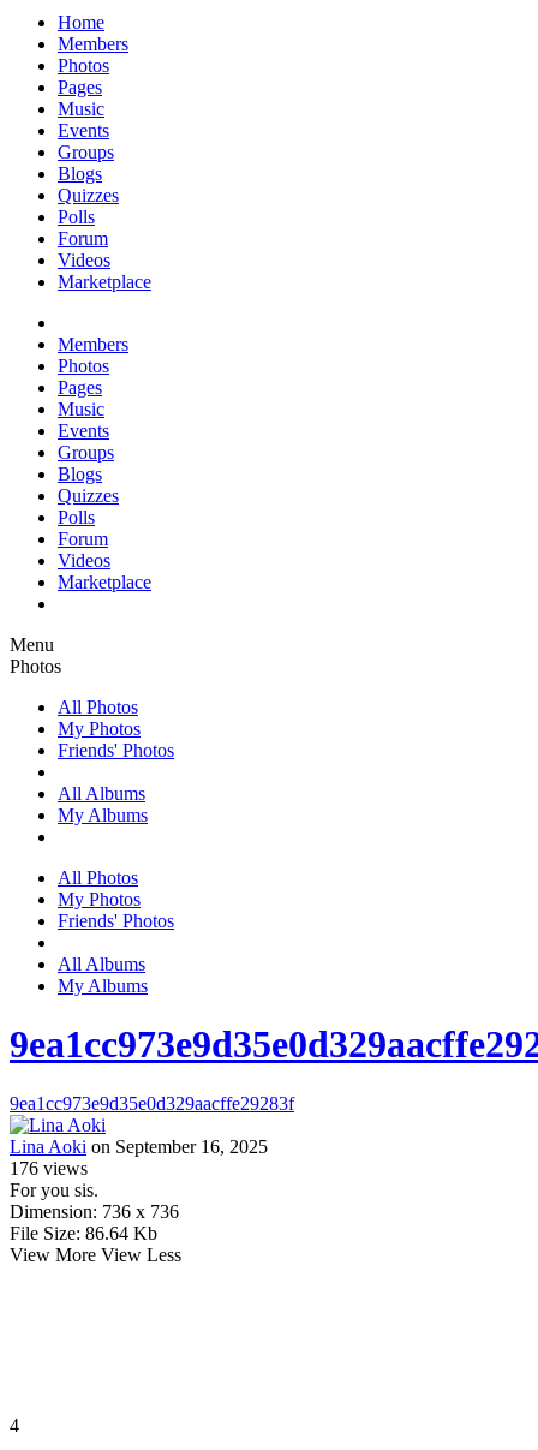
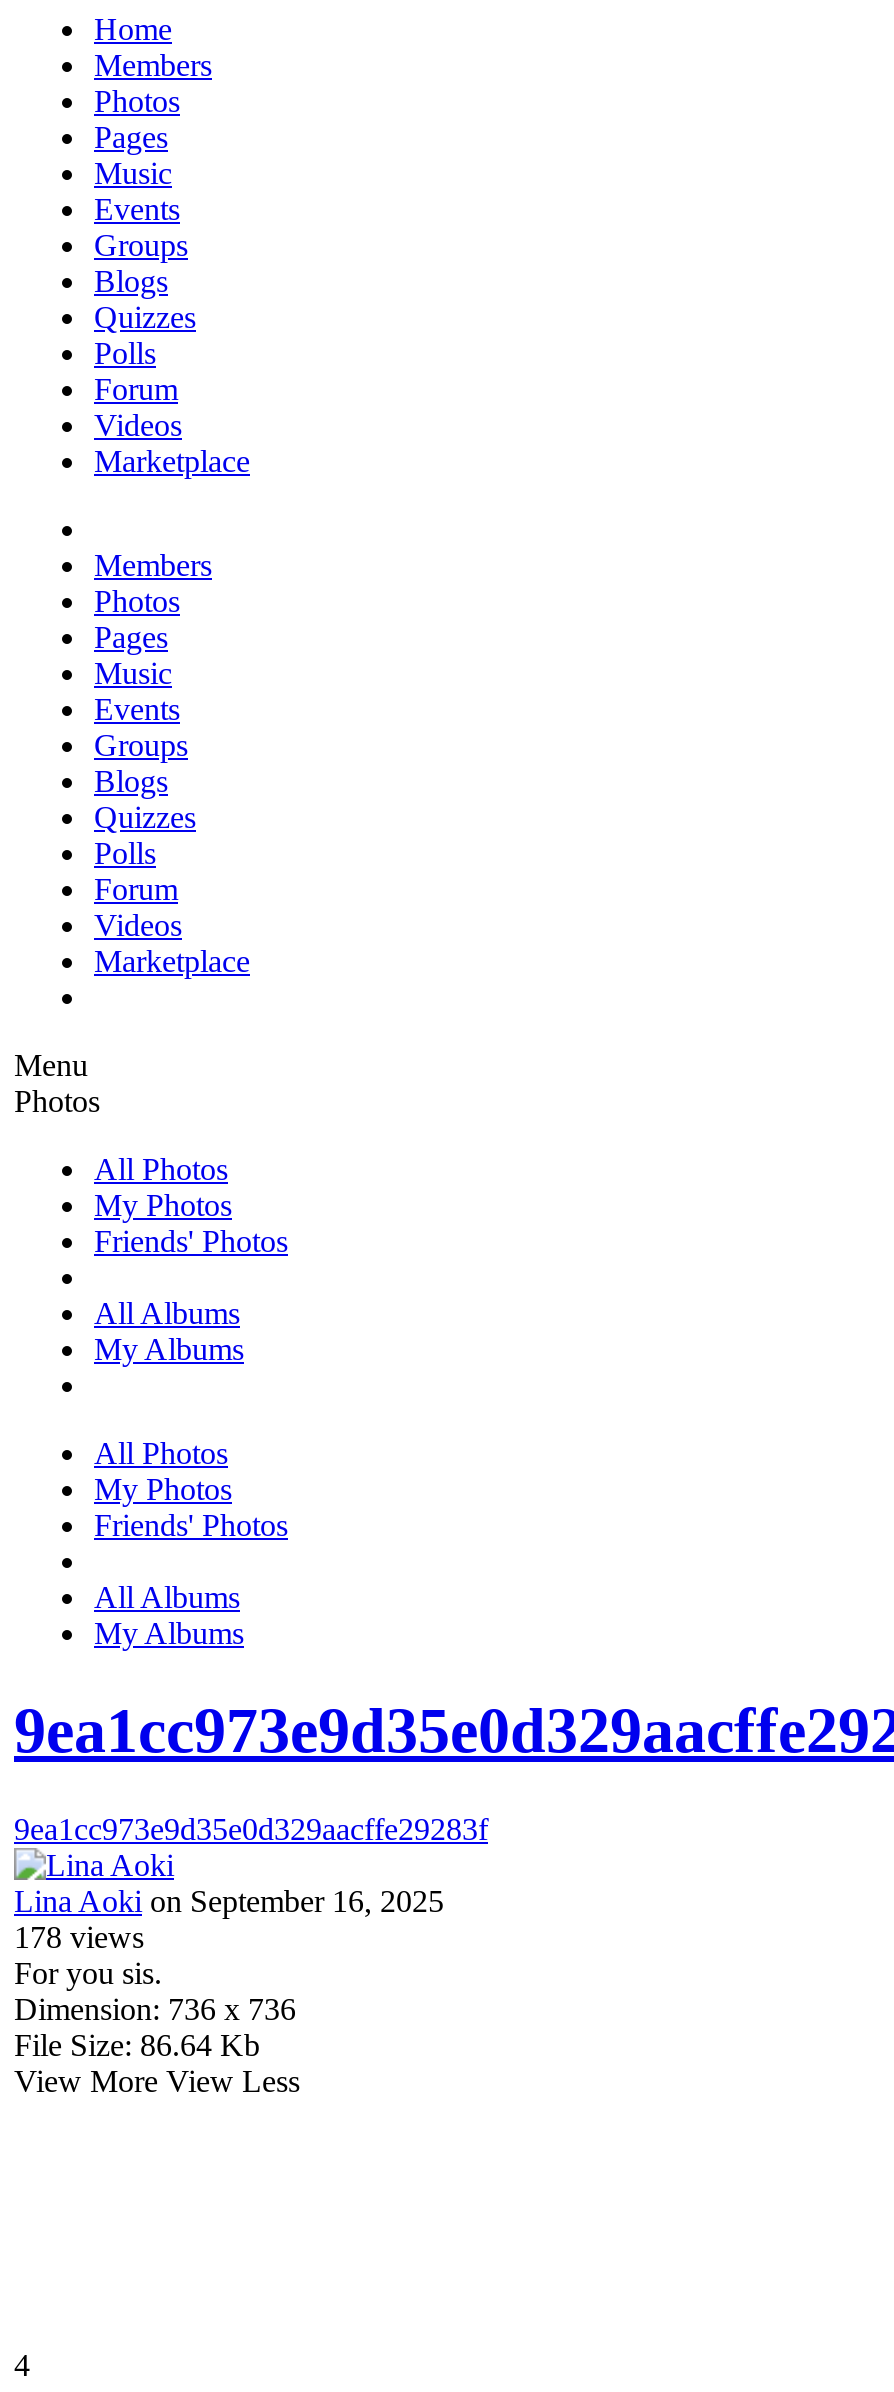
[10,1158,88,1178] 176 views -> [14,1920,144,1954] 178 views

